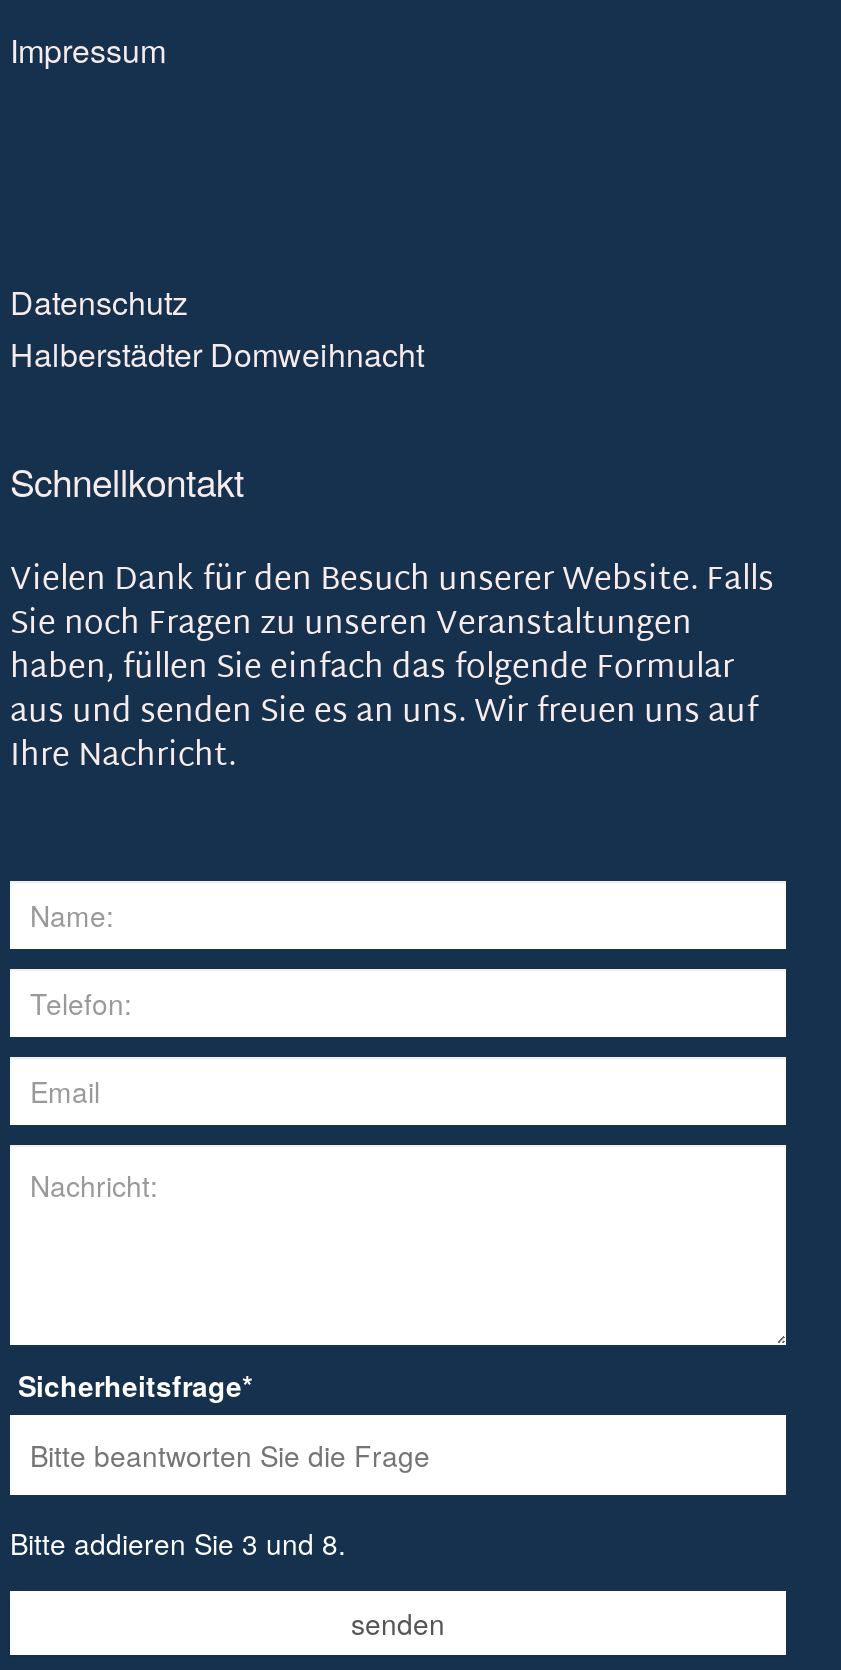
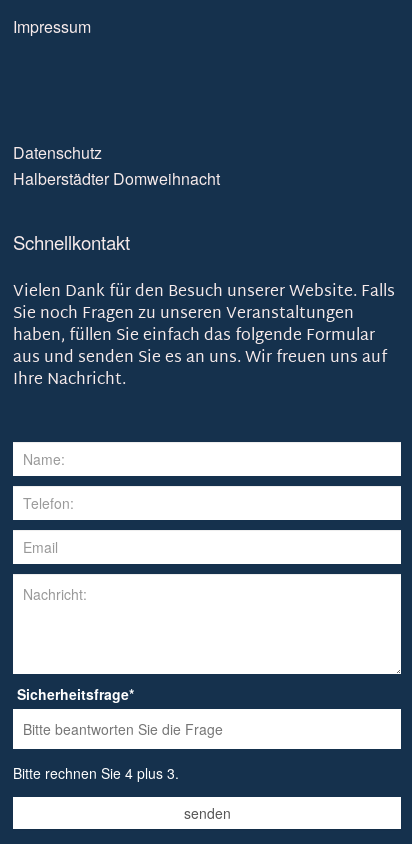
[10,1523,346,1563] Bitte addieren Sie 3 und 8. -> [13,763,179,783] Bitte rechnen Sie 4 plus 3.

